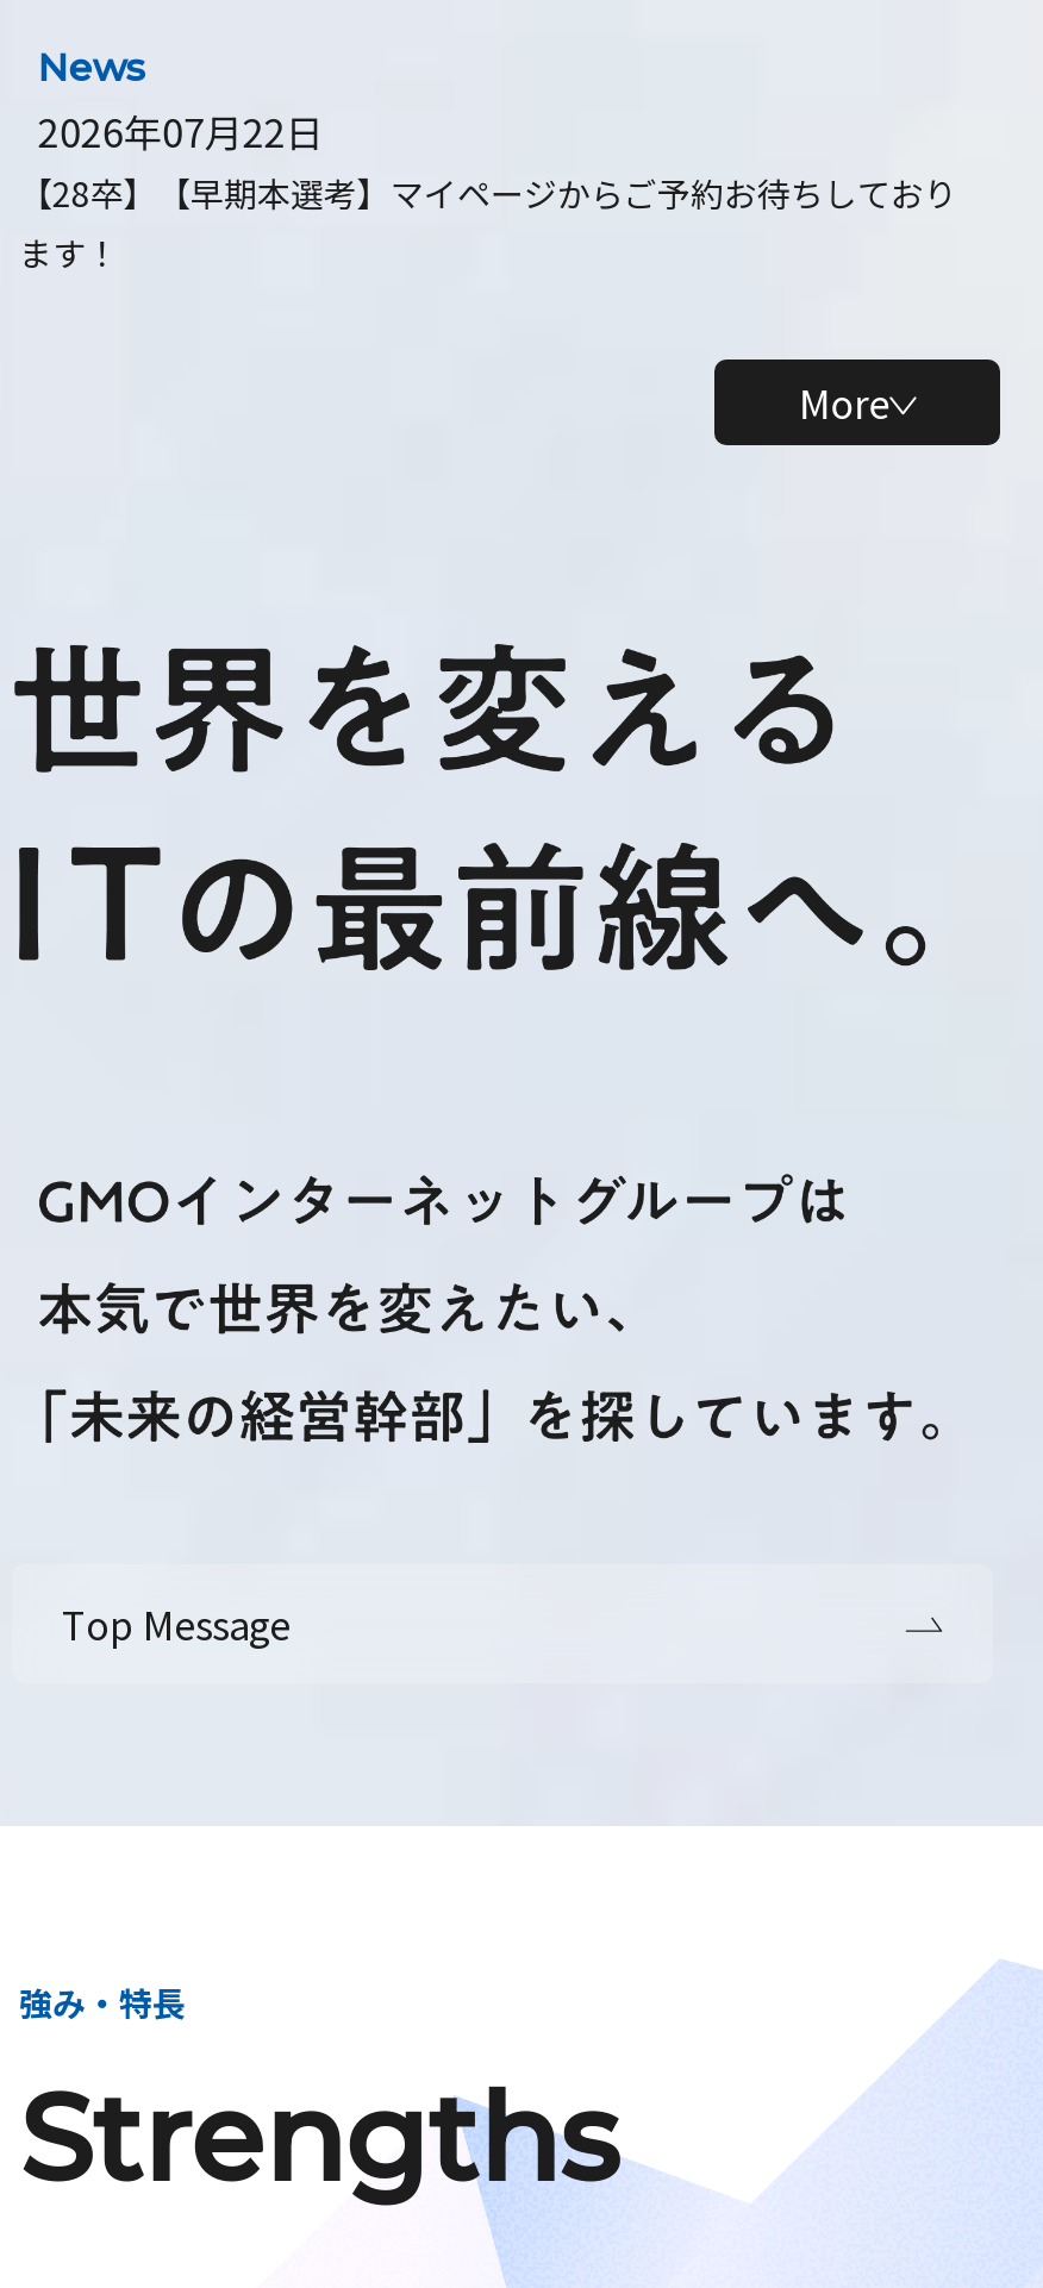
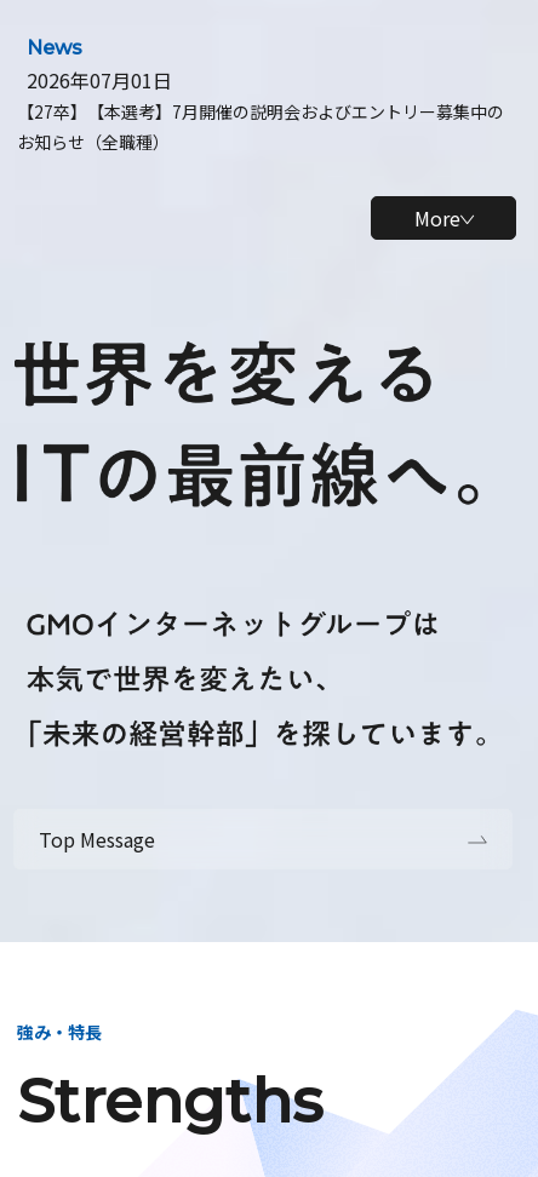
[19,102,957,276] 2026年07月22日 | 【28卒】【早期本選考】マイページからご予約お待ちしており | ます！ -> [17,65,504,154] 2026年07月01日 | 【27卒】【本選考】7月開催の説明会およびエントリー募集中の | お知らせ（全職種）

